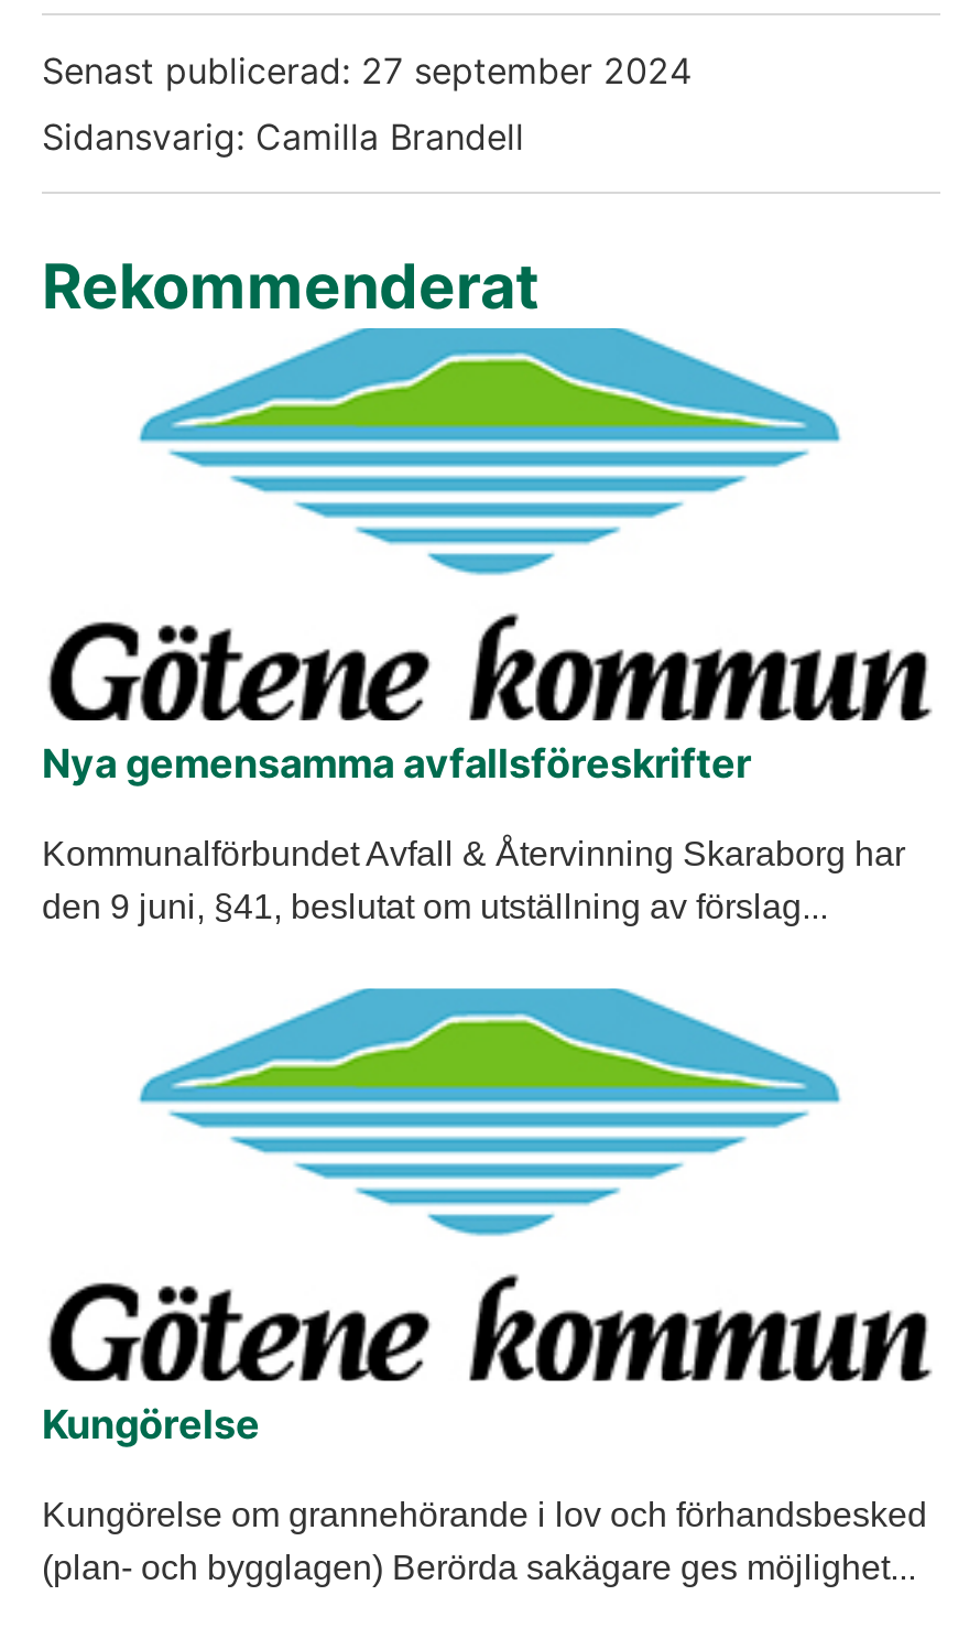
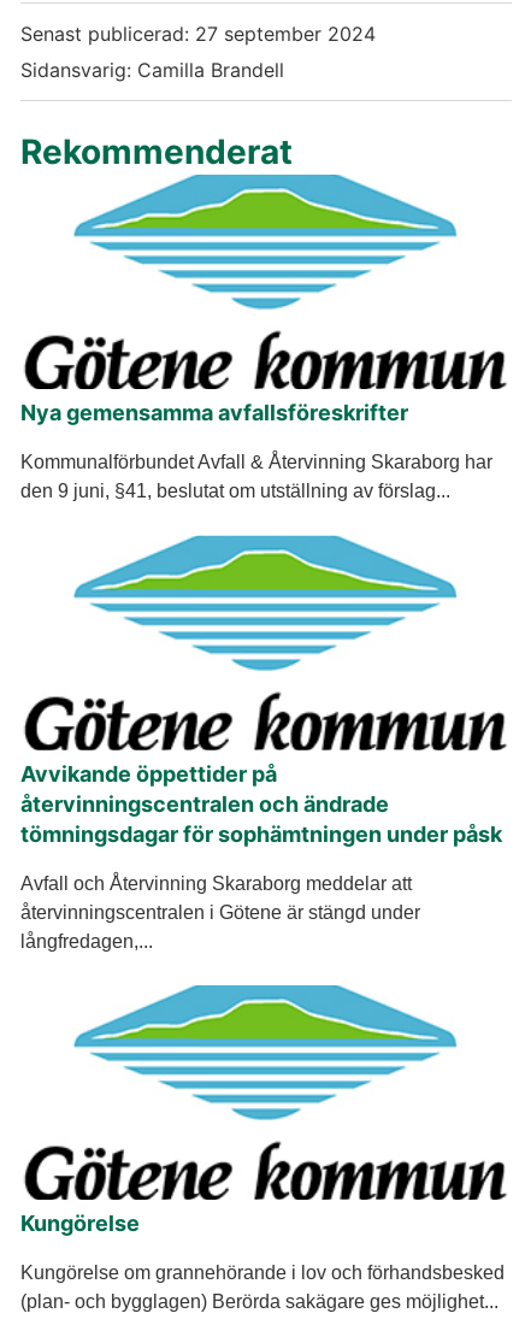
none -> [20,761,502,951] Avvikande öppettider på | återvinningscentralen och ändrade | tömningsdagar för sophämtningen under påsk | Avfall och Återvinning Skaraborg meddelar att | återvinningscentralen i Götene är stängd under | långfredagen,...

